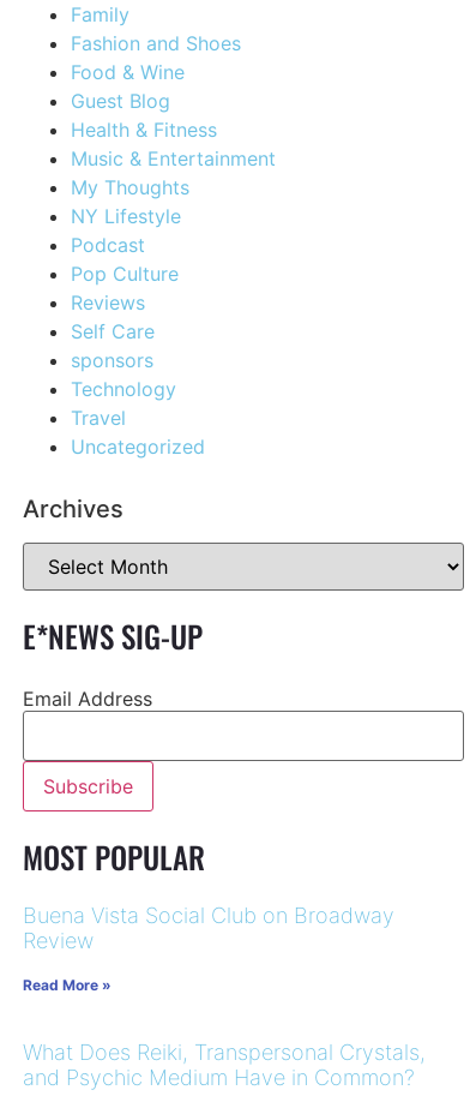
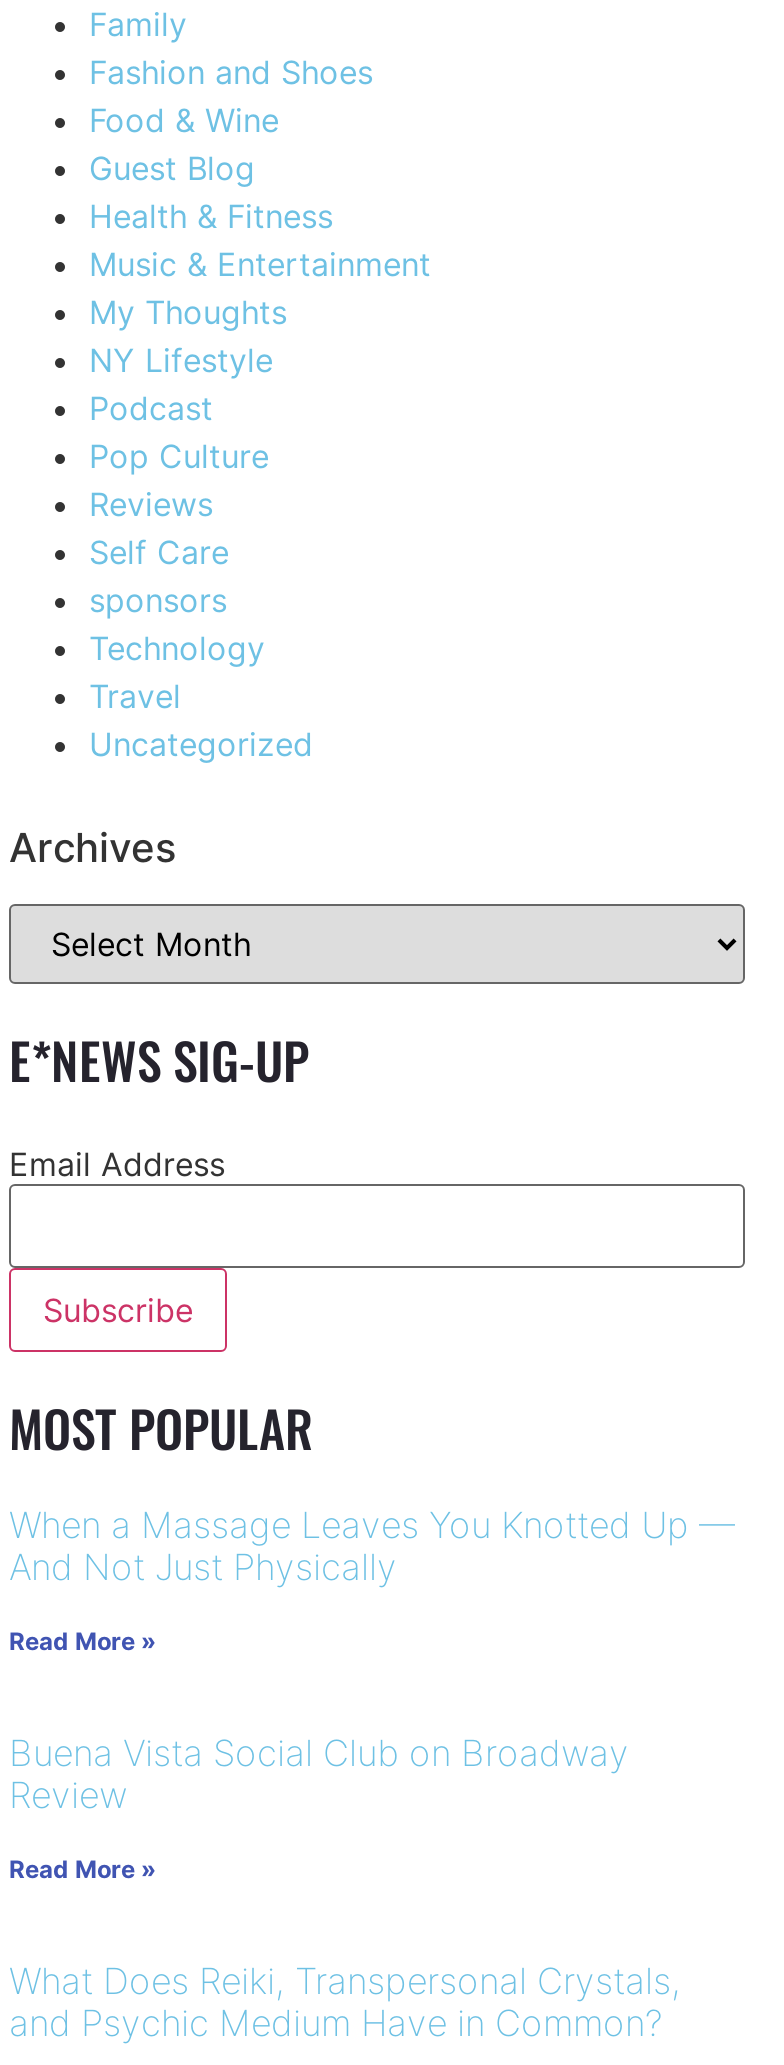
none -> [9,1505,735,1657] When a Massage Leaves You Knotted Up — | And Not Just Physically | Read More »

